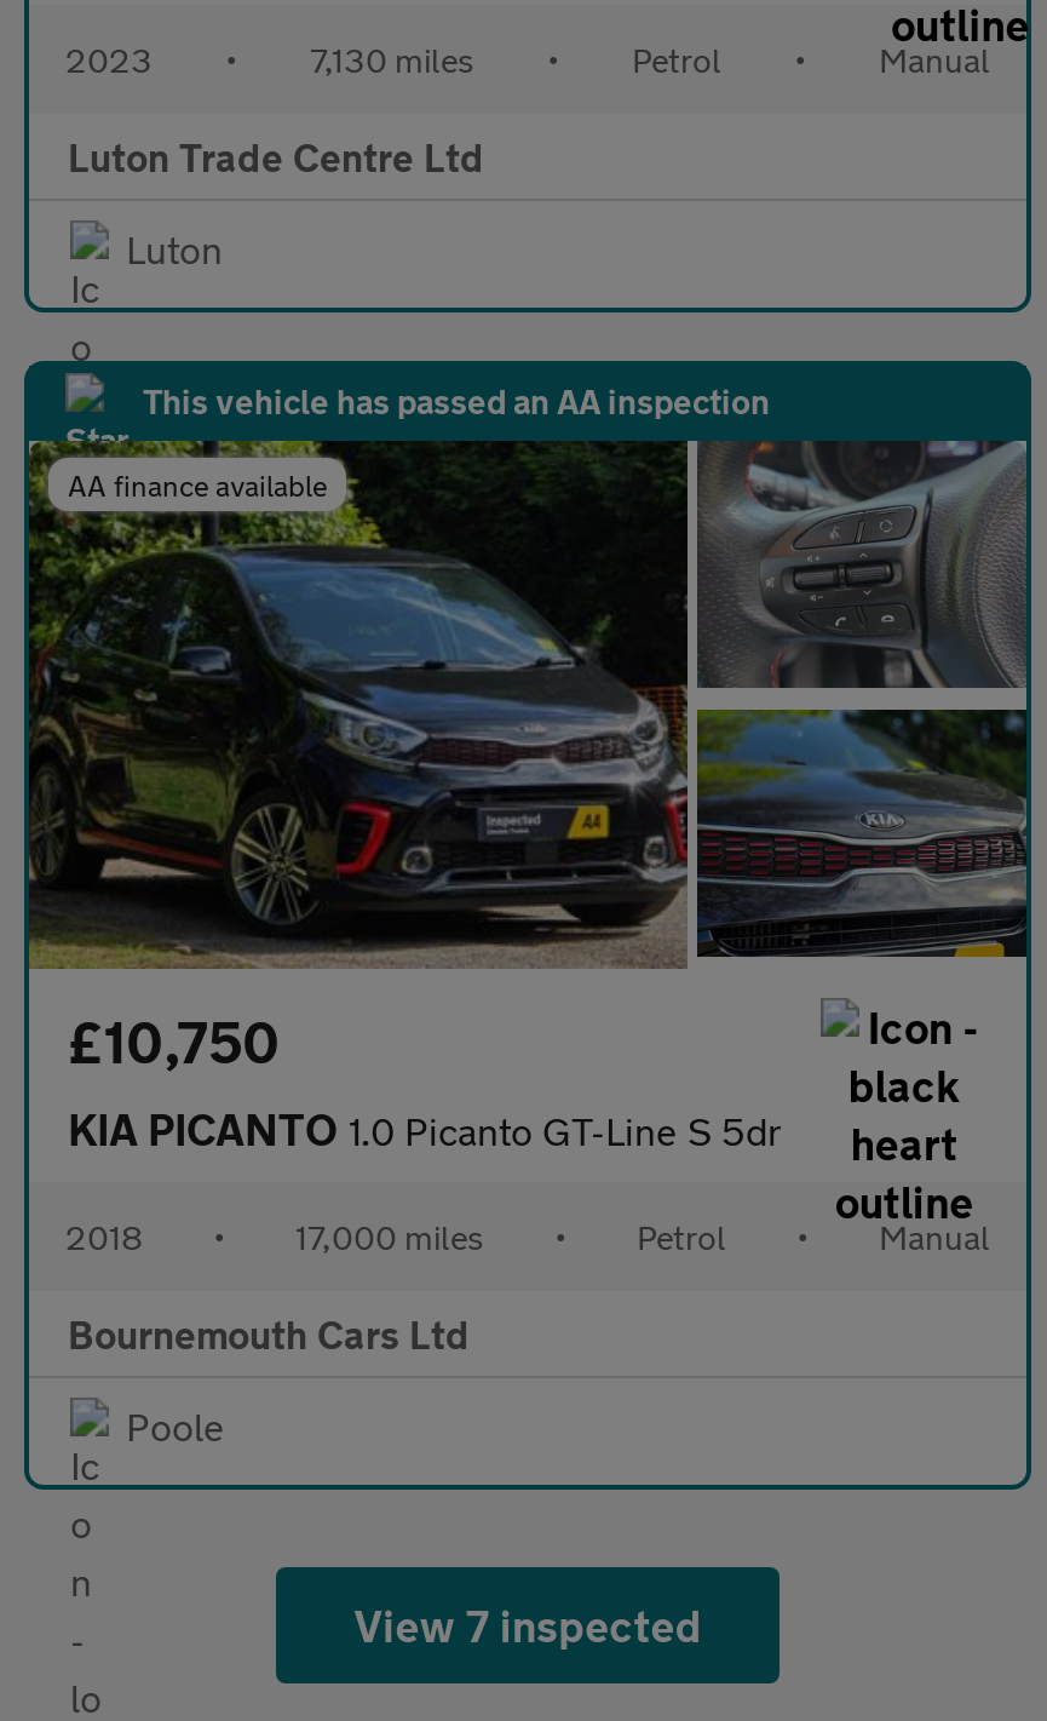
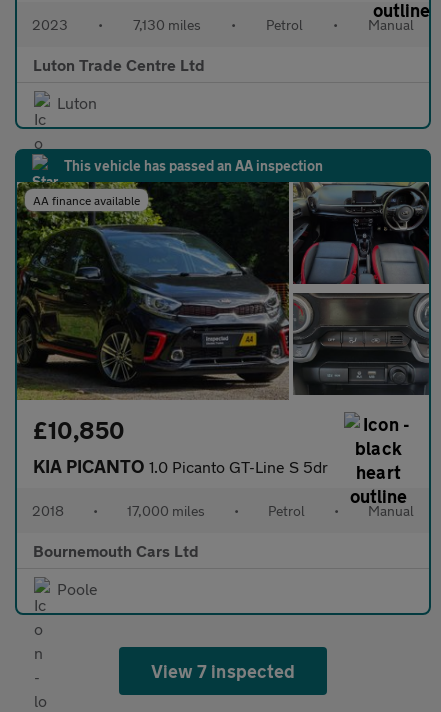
[697,438,1026,690] [image] -> [292,181,430,285] [image]
[695,707,1029,959] [image] -> [292,292,430,396] [image]
[68,1007,281,1075] £10,750 -> [33,416,125,444] £10,850

